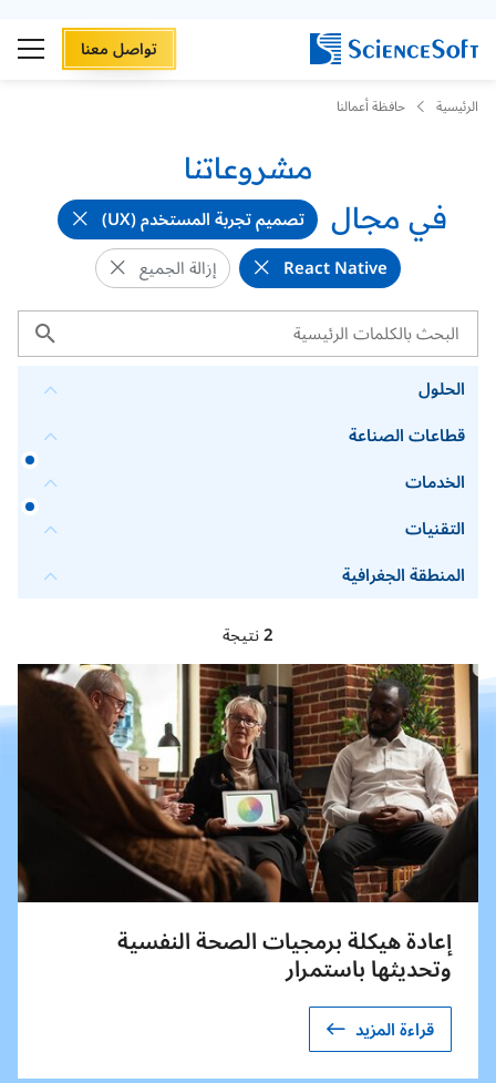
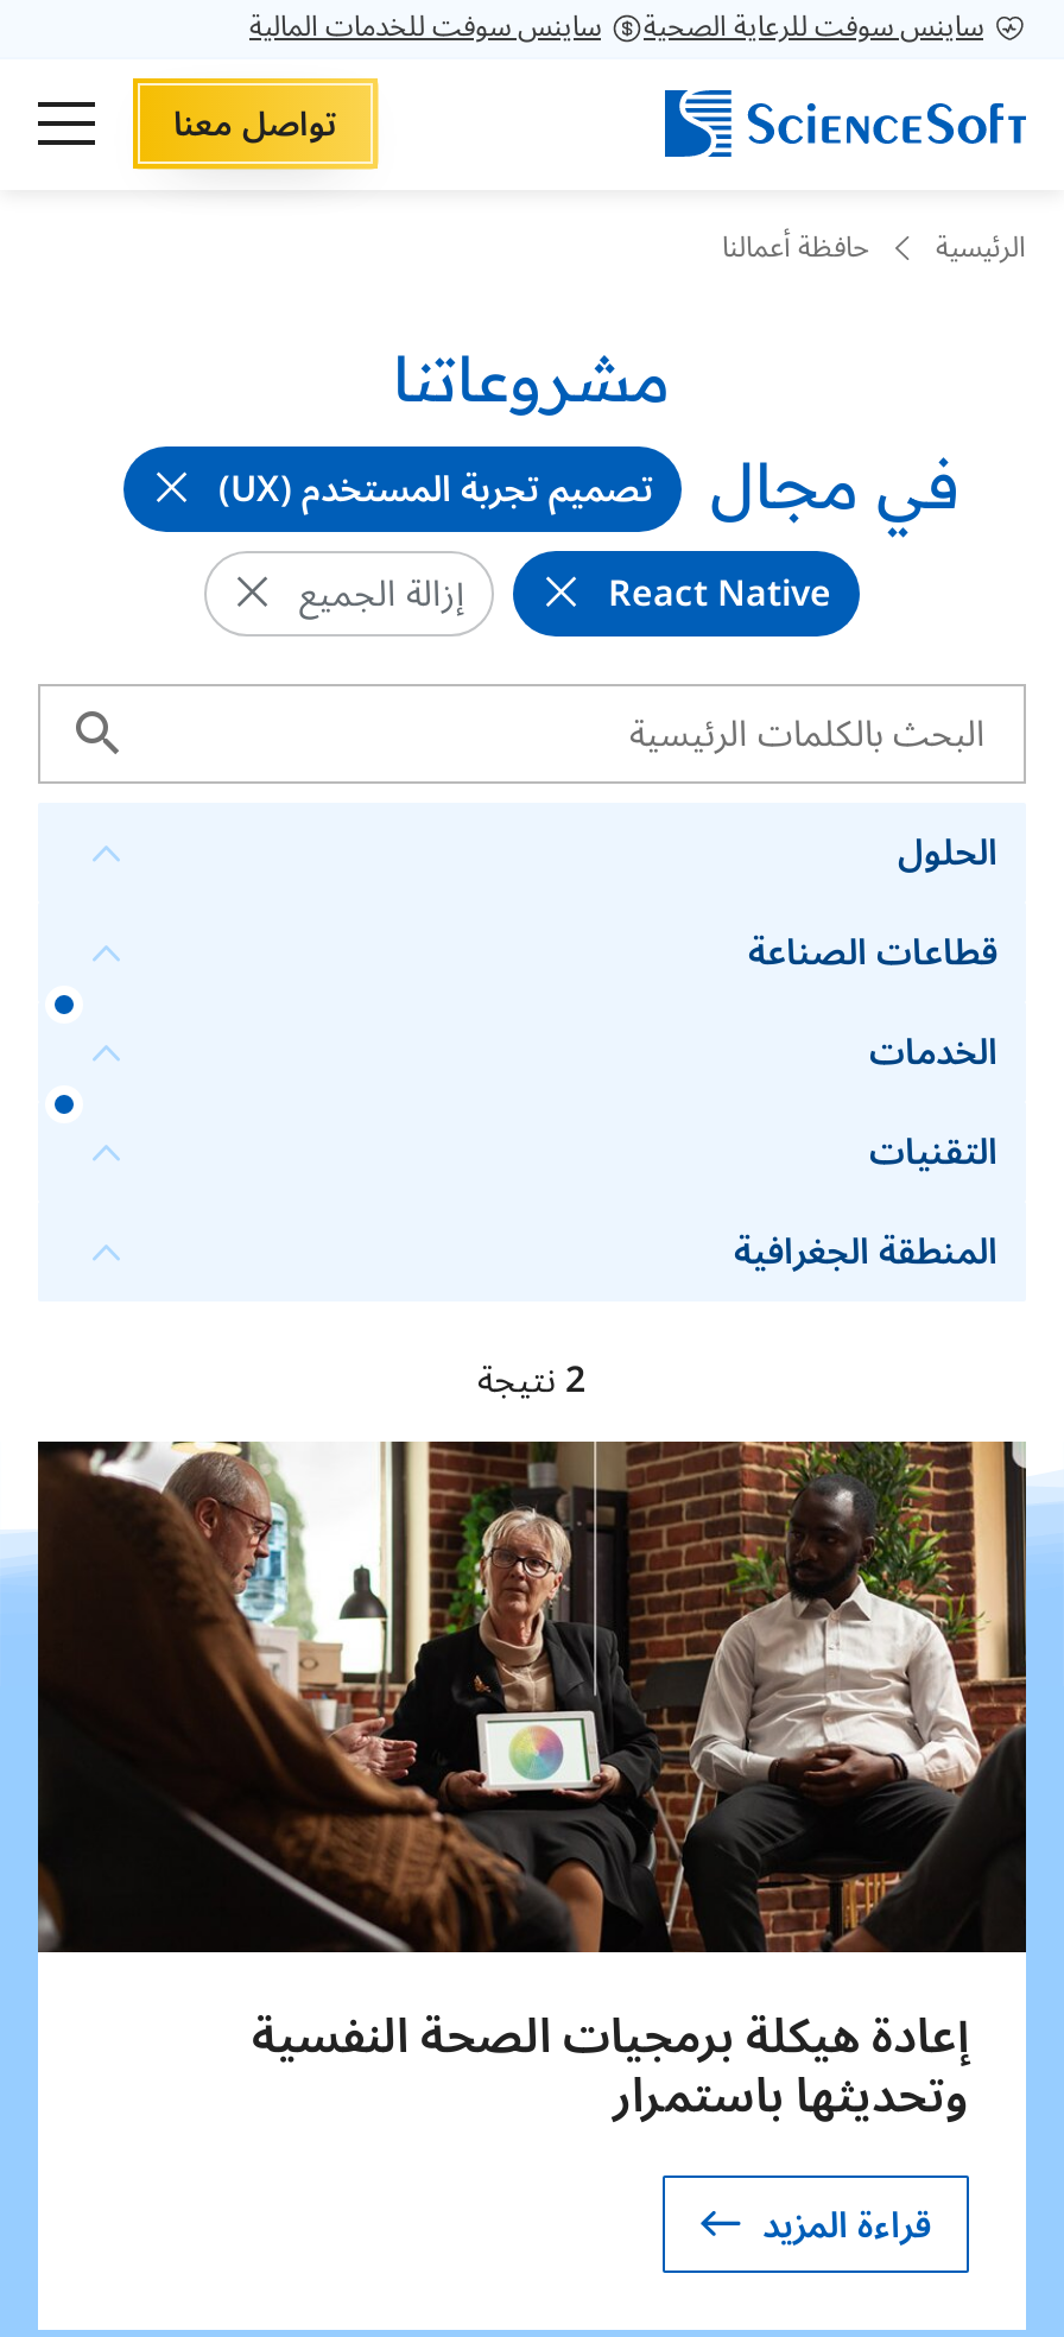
none -> [249,0,983,57] ساينس سوفت للرعاية الصحية | ساينس سوفت للخدمات المالية

